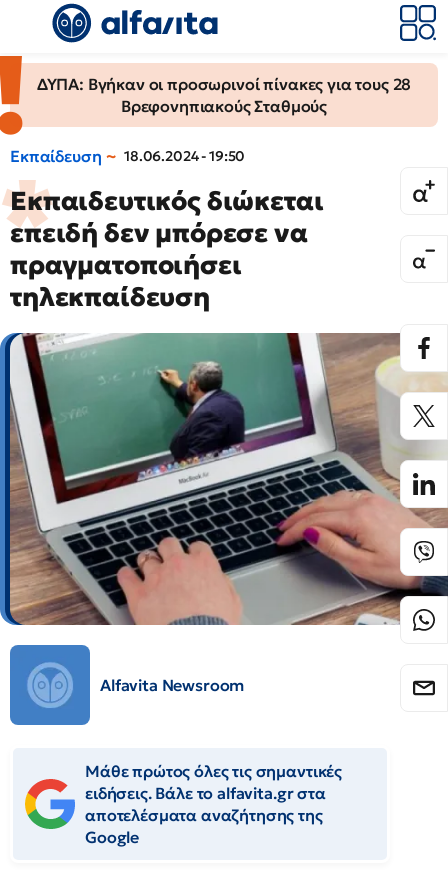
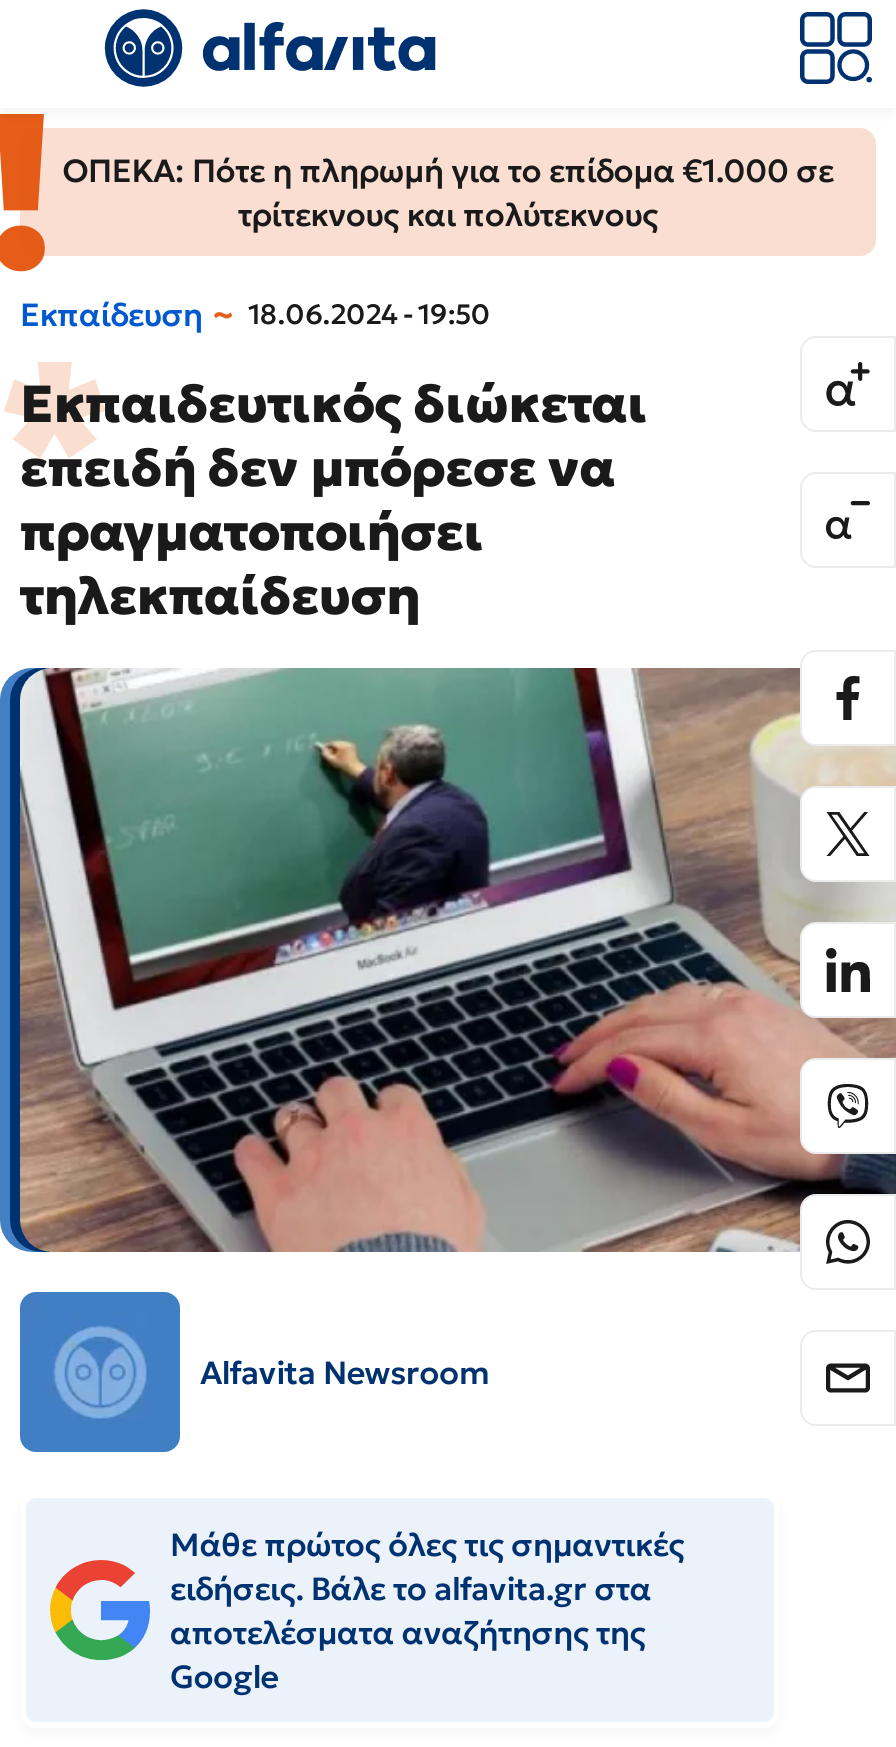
[37,74,411,116] ΔΥΠΑ: Βγήκαν οι προσωρινοί πίνακες για τους 28 | Βρεφονηπιακούς Σταθμούς -> [62,150,834,234] ΟΠΕΚΑ: Πότε η πληρωμή για το επίδομα €1.000 σε | τρίτεκνους και πολύτεκνους

